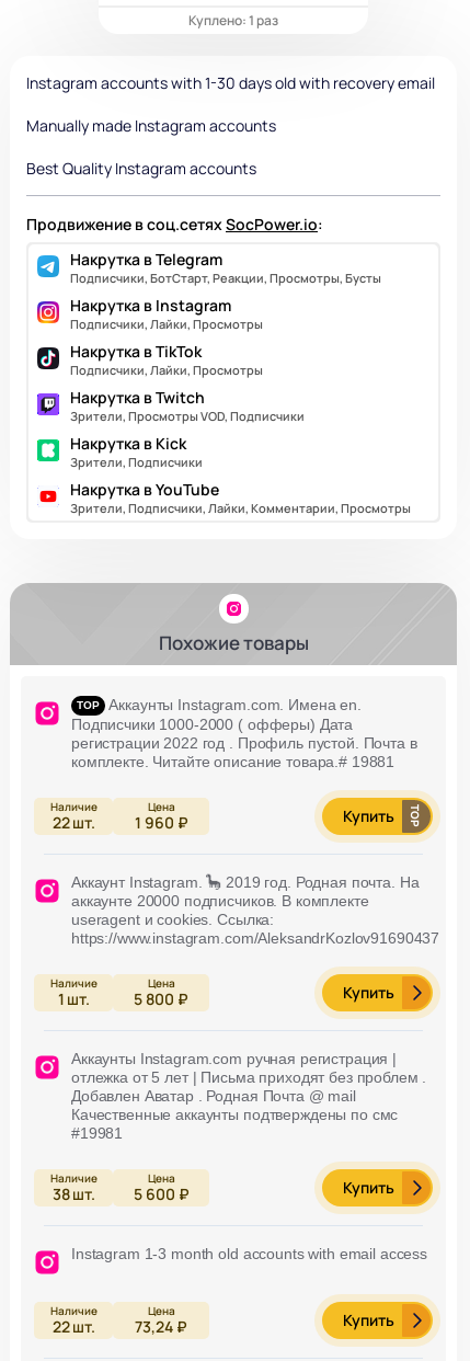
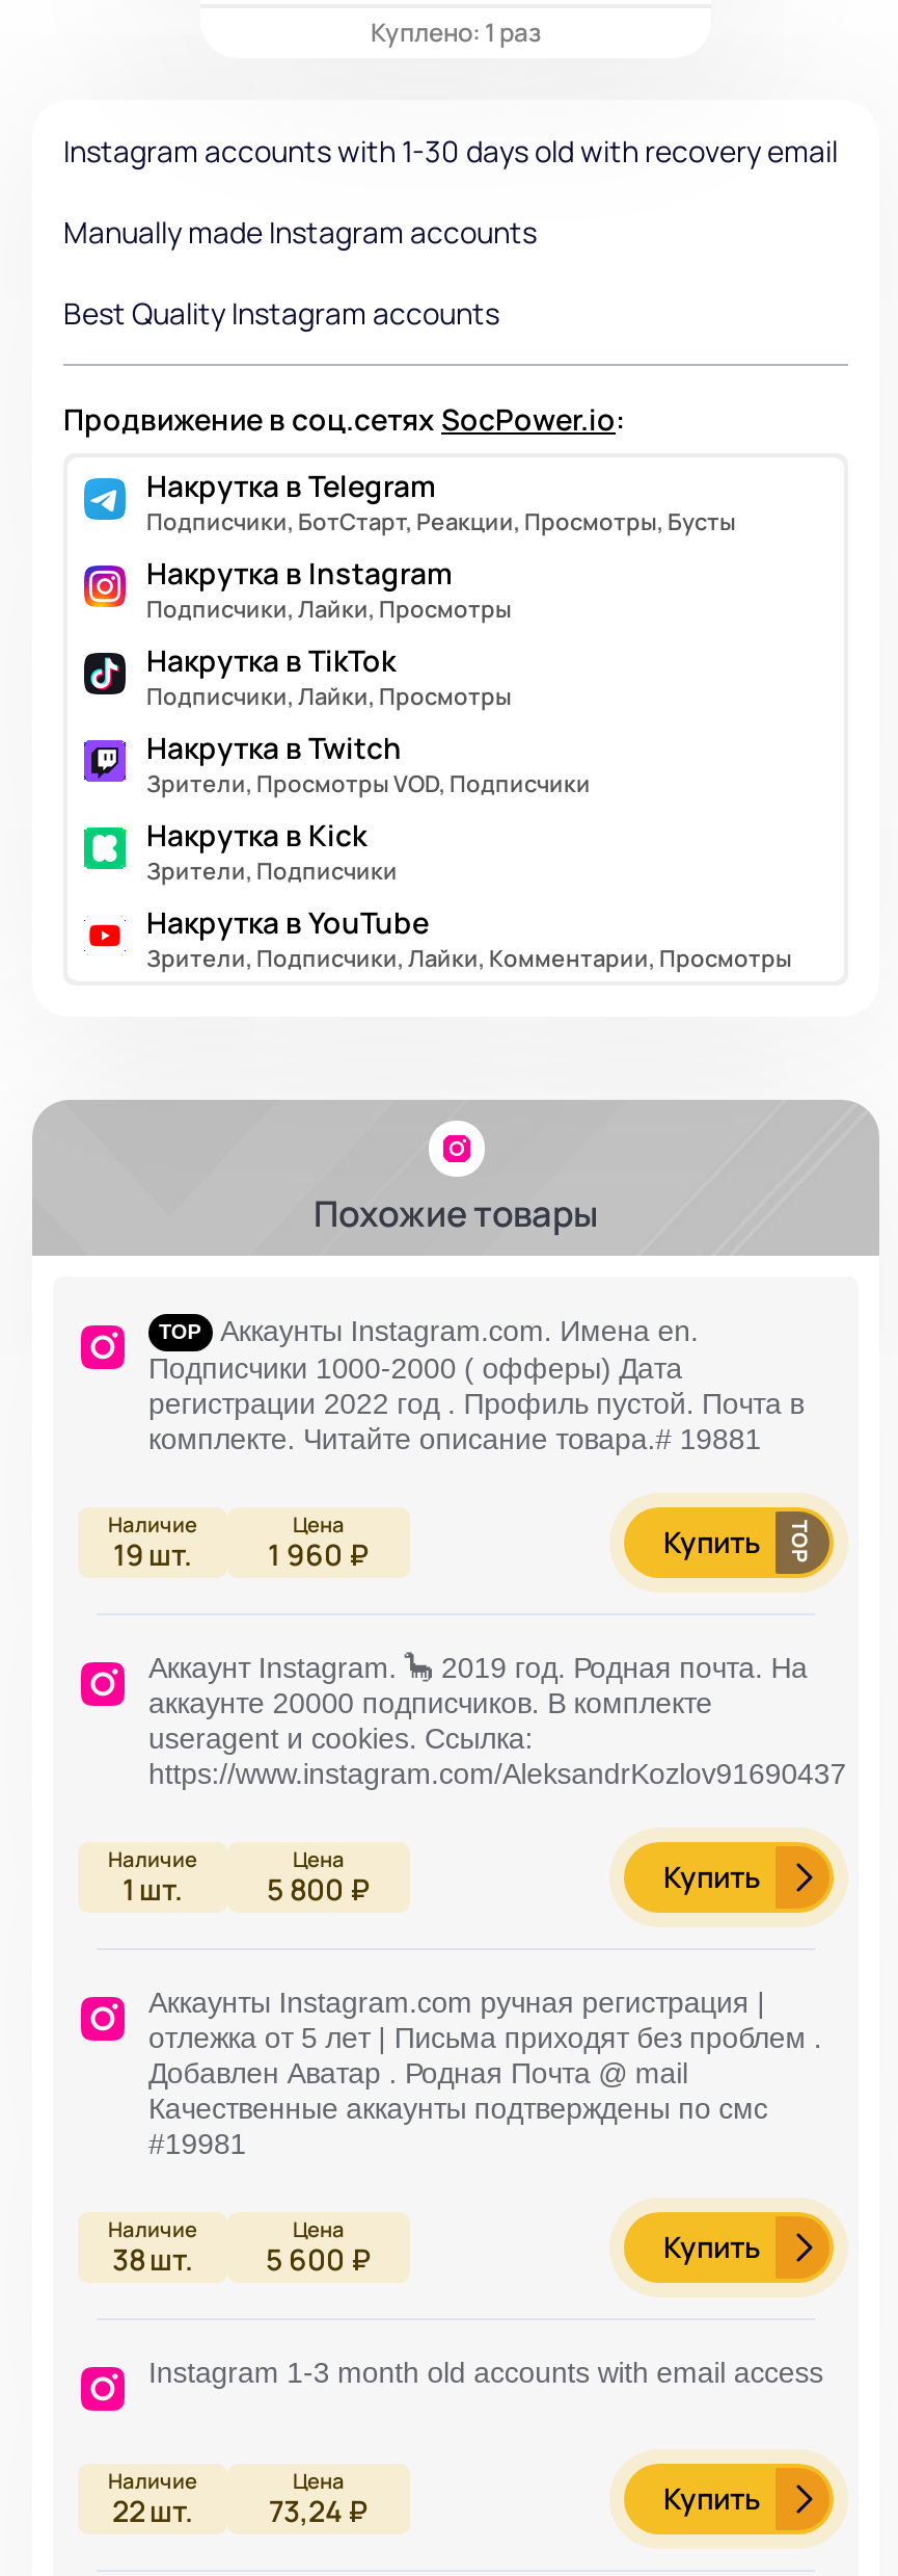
[52,812,188,833] 22 шт. 1 960 ₽ -> [113,1535,370,1574] 19 шт. 1 960 ₽

